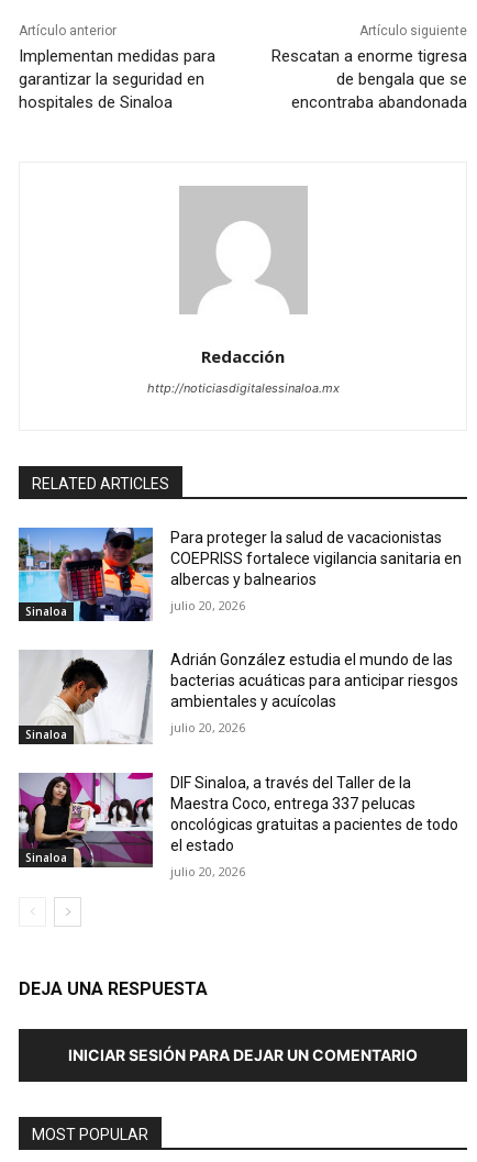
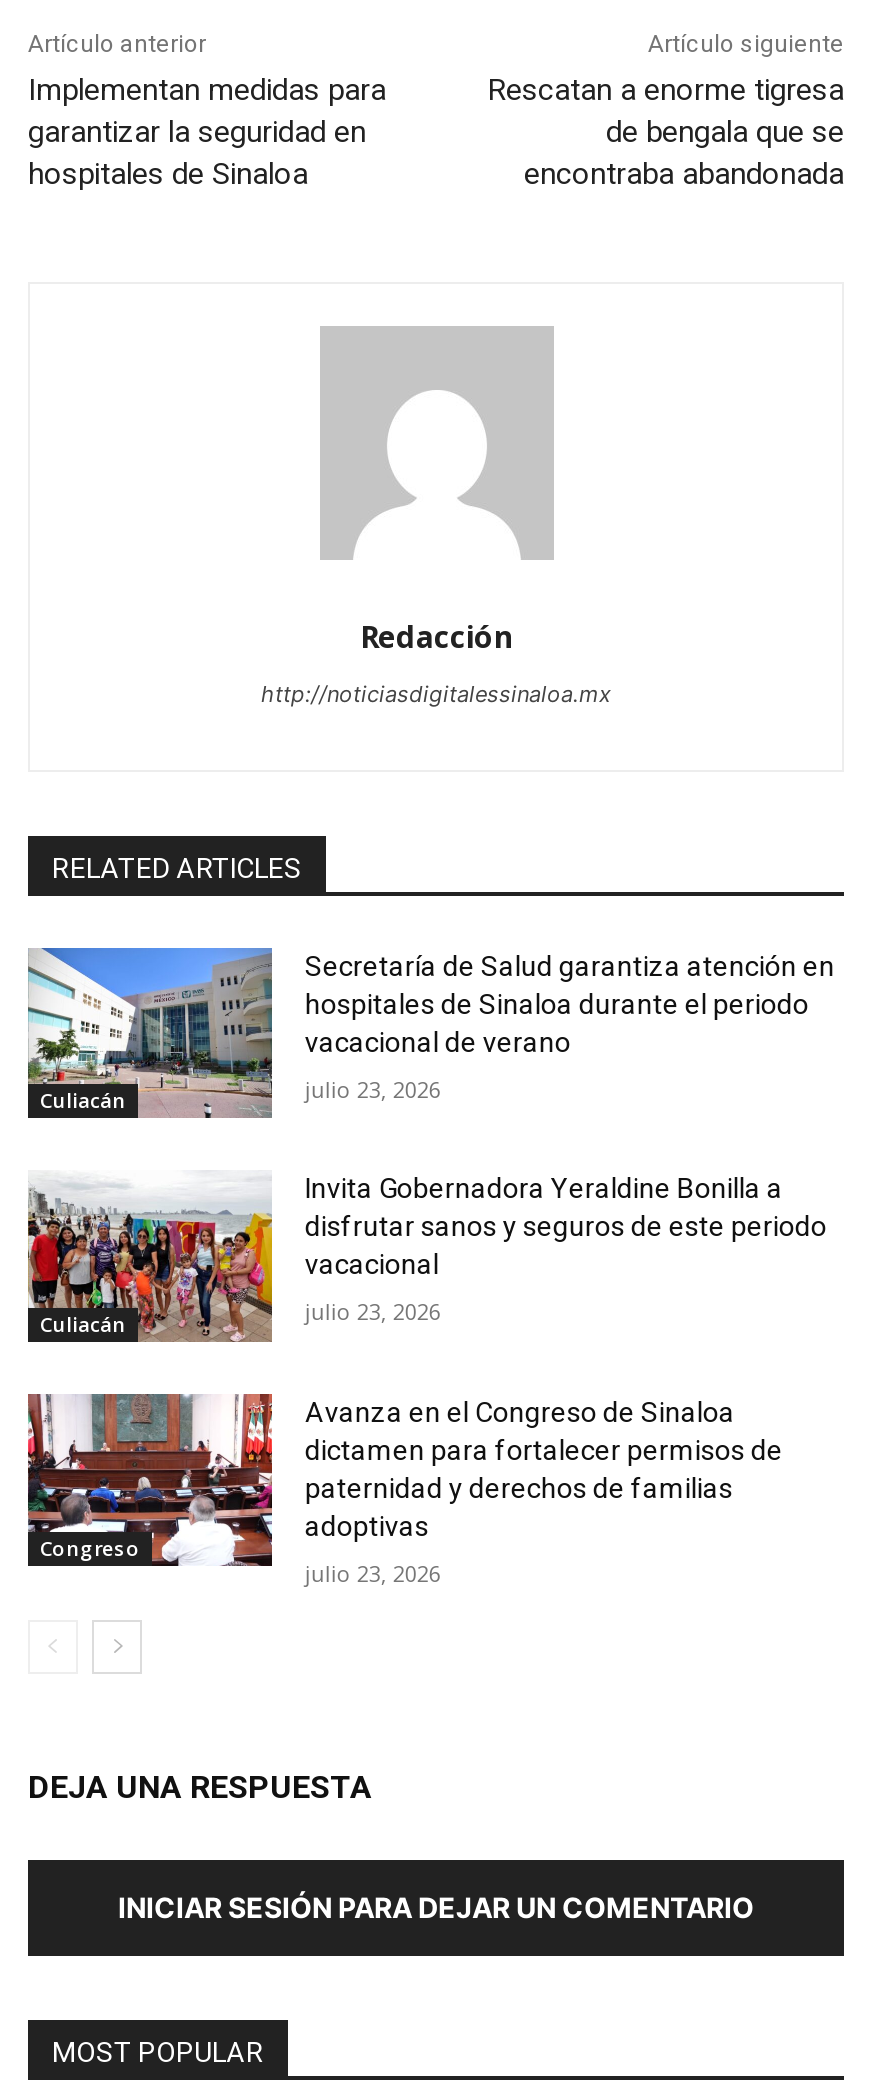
[18,527,153,622] [image] | Sinaloa -> [26,946,274,1120] [image] | Culiacán
[171,528,462,588] Para proteger la salud de vacacionistas | COEPRISS fortalece vigilancia sanitaria en | albercas y balnearios -> [305,949,835,1057] Secretaría de Salud garantiza atención en | hospitales de Sinaloa durante el periodo | vacacional de verano
[171,597,246,613] julio 20, 2026 -> [305,1073,441,1103] julio 23, 2026
[19,650,154,744] [image] | Sinaloa -> [26,1172,274,1342] [image] | Culiacán
[171,651,459,710] Adrián González estudia el mundo de las | bacterias acuáticas para anticipar riesgos | ambientales y acuícolas -> [305,1172,827,1280] Invita Gobernadora Yeraldine Bonilla a | disfrutar sanos y seguros de este periodo | vacacional
[171,719,246,736] julio 20, 2026 -> [305,1296,441,1326] julio 23, 2026
[19,772,154,868] [image] | Sinaloa -> [26,1392,274,1566] [image] | Congreso
[171,774,459,854] DIF Sinaloa, a través del Taller de la | Maestra Coco, entrega 337 pelucas | oncológicas gratuitas a pacientes de todo | el estado -> [305,1396,783,1542] Avanza en el Congreso de Sinaloa | dictamen para fortalecer permisos de | paternidad y derechos de familias | adoptivas
[171,863,246,879] julio 20, 2026 -> [305,1558,441,1588] julio 23, 2026

